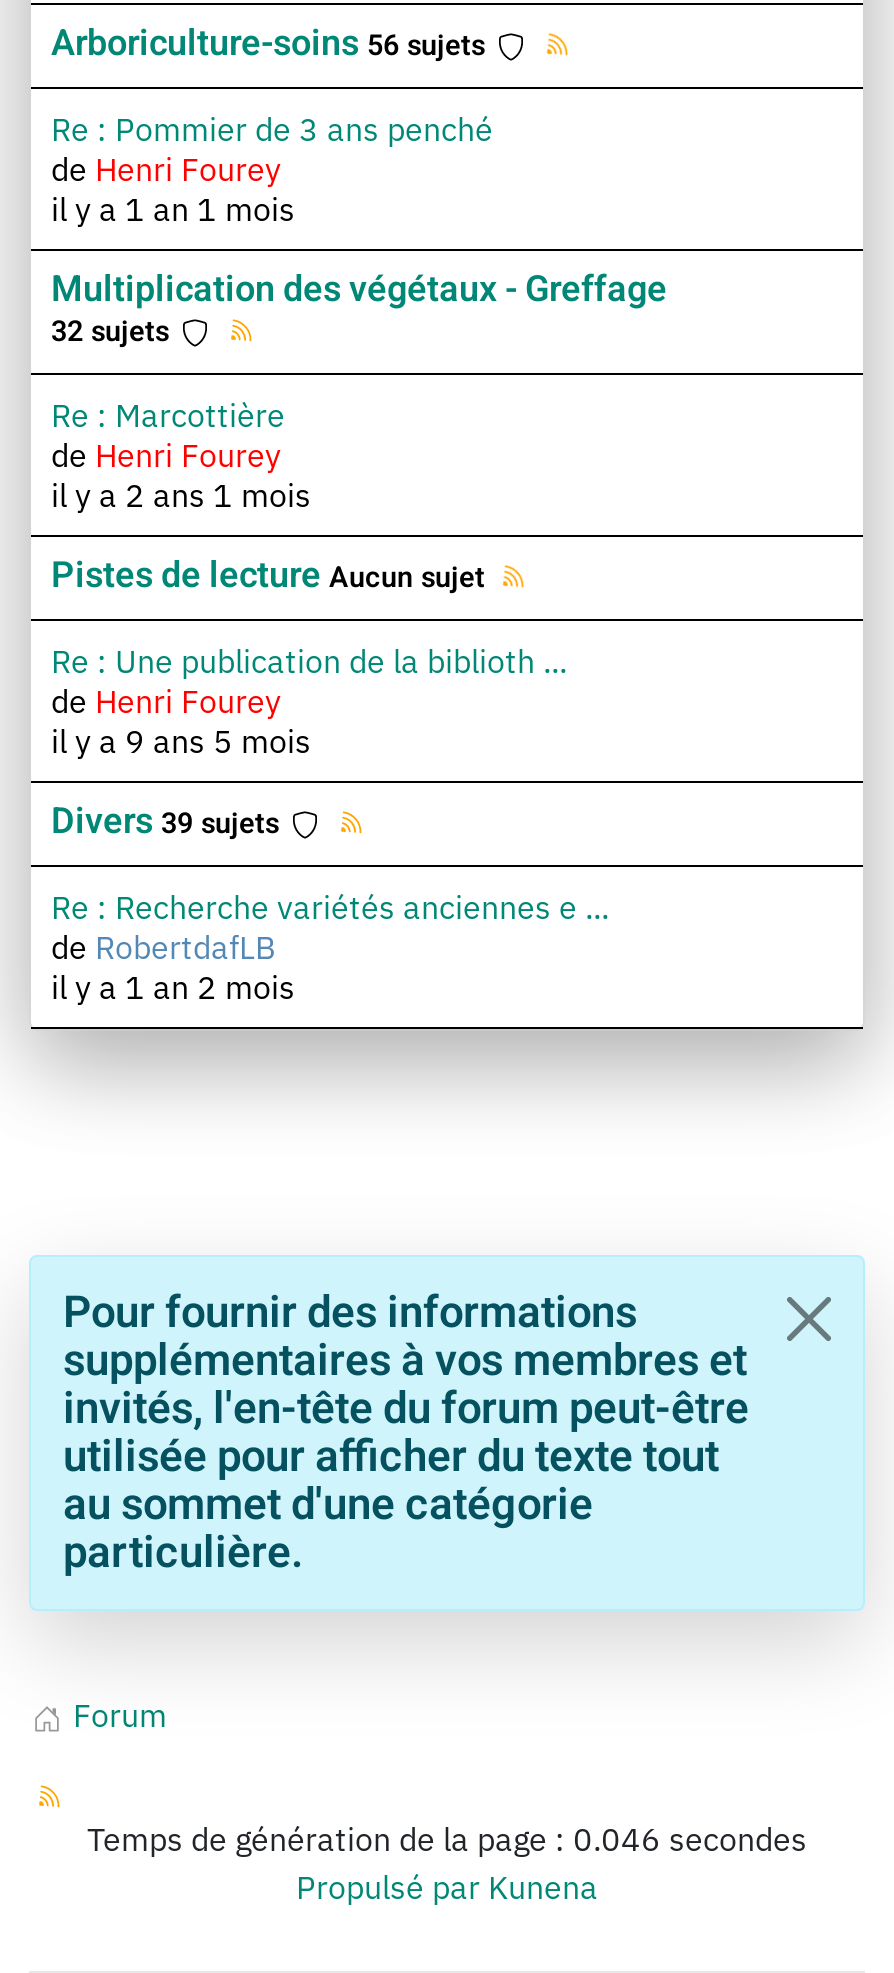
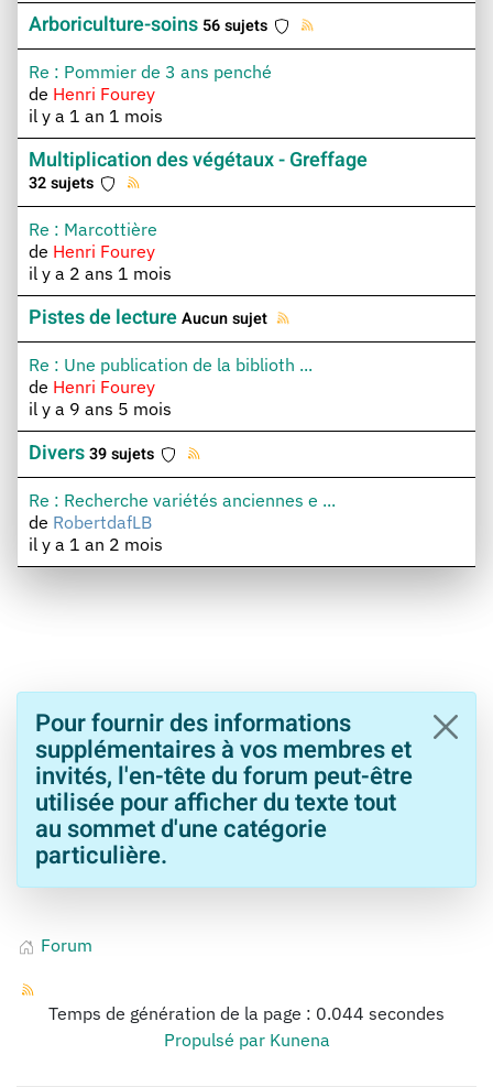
[87,1819,807,1859] Temps de génération de la page : 0.046 secondes -> [48,1002,445,1024] Temps de génération de la page : 0.044 secondes

